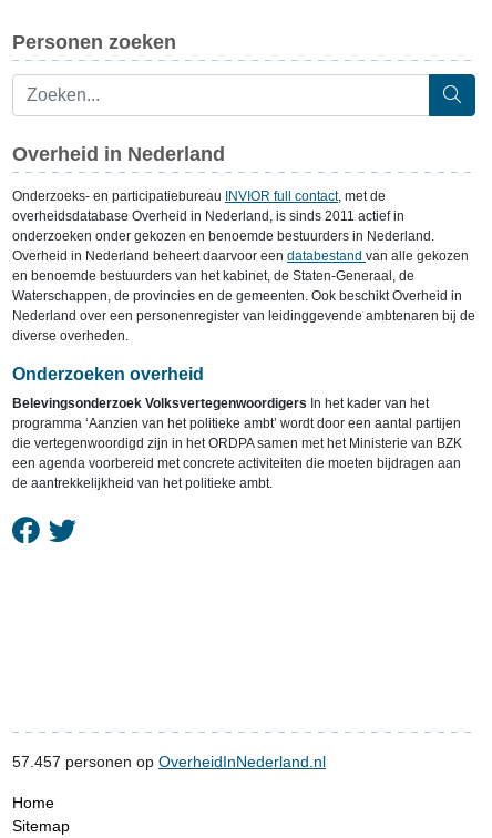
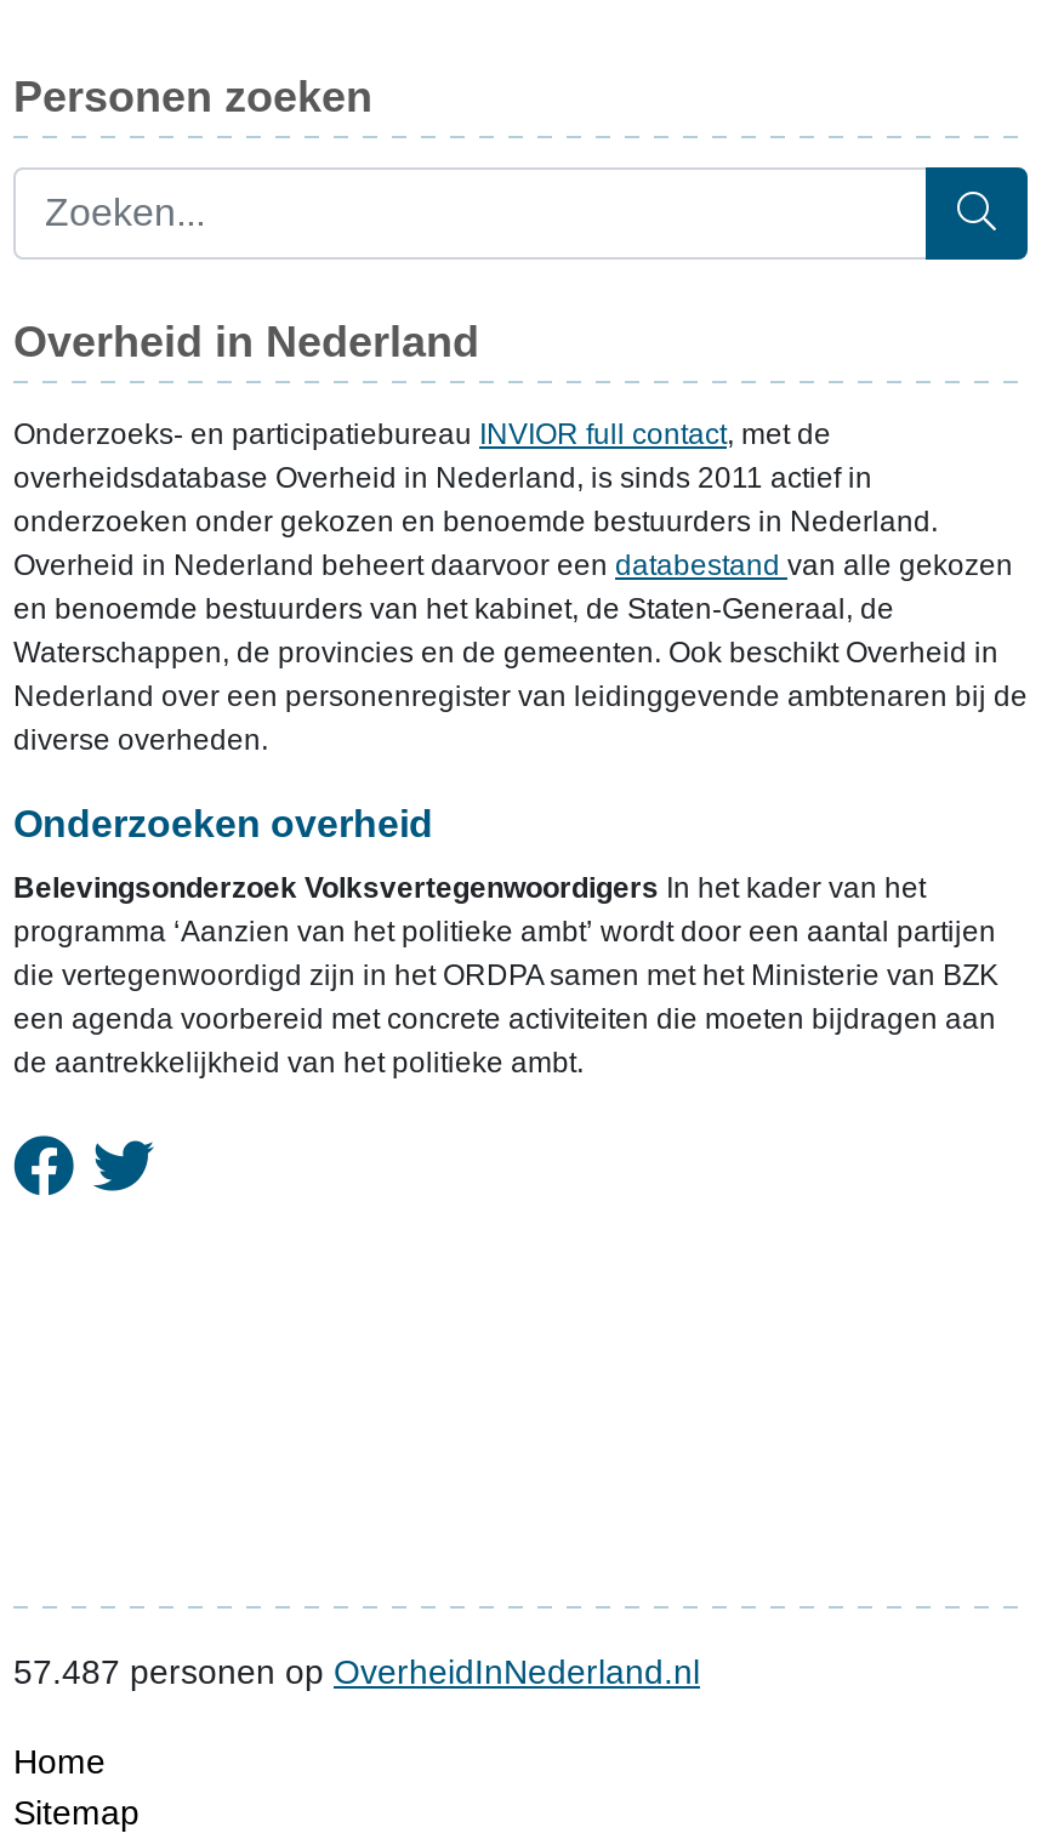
[12,753,326,770] 57.457 personen op OverheidInNederland.nl -> [13,1652,700,1691] 57.487 personen op OverheidInNederland.nl

